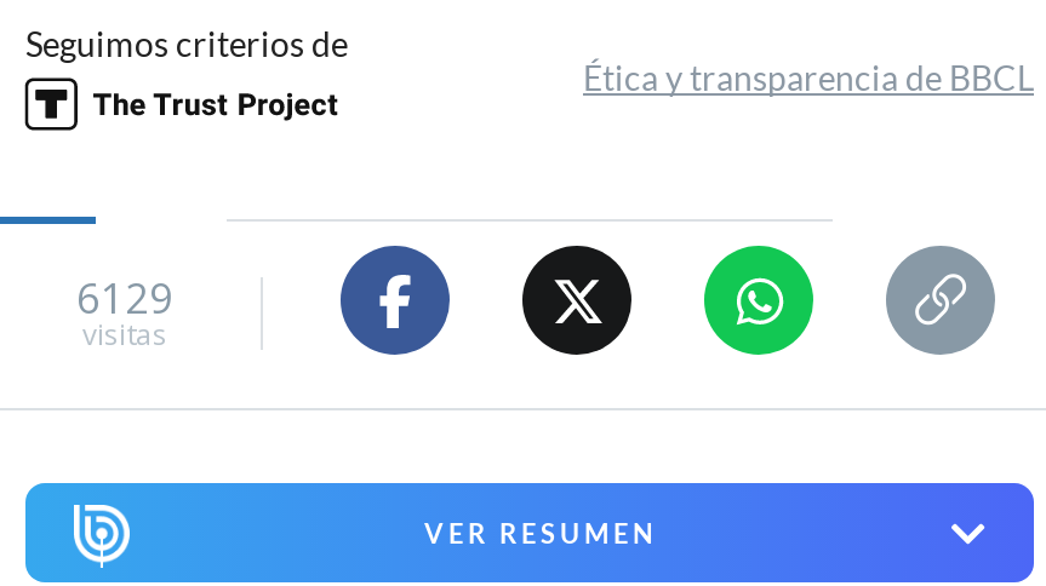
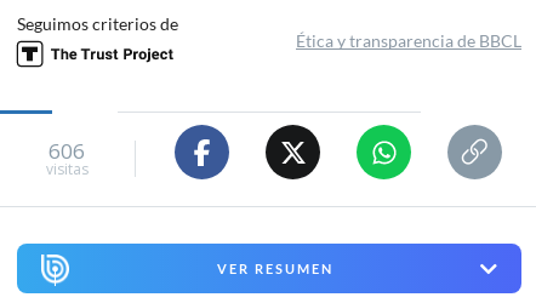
[76,270,173,326] 6129 -> [49,137,85,165] 606

